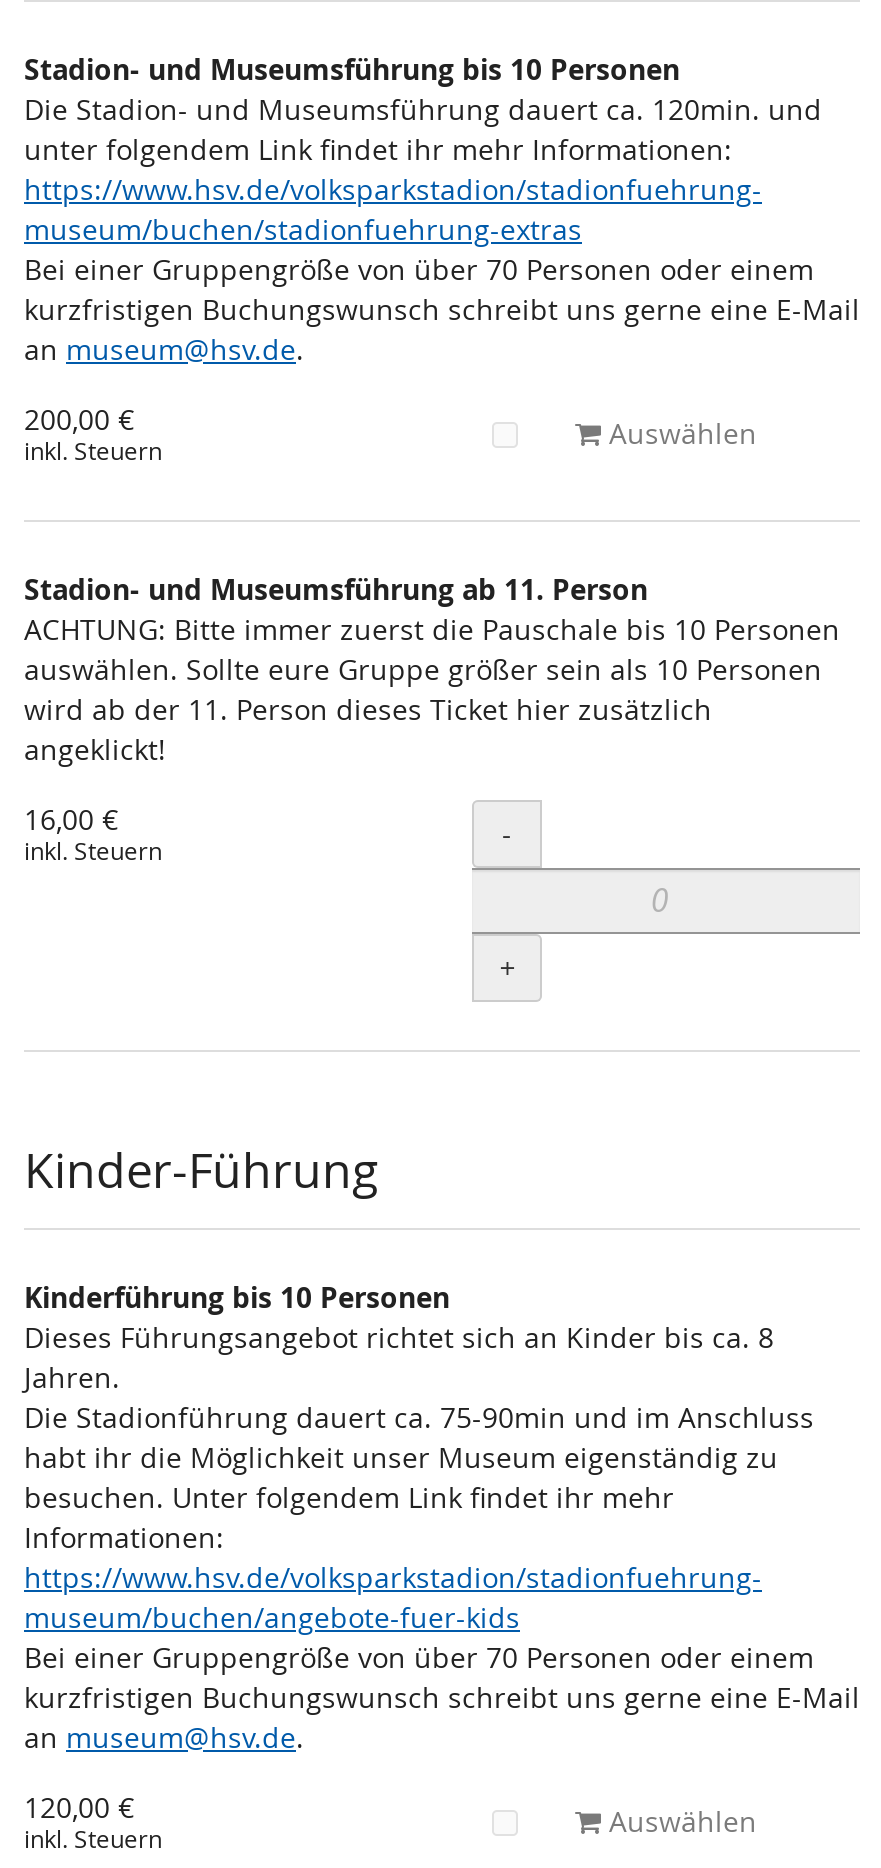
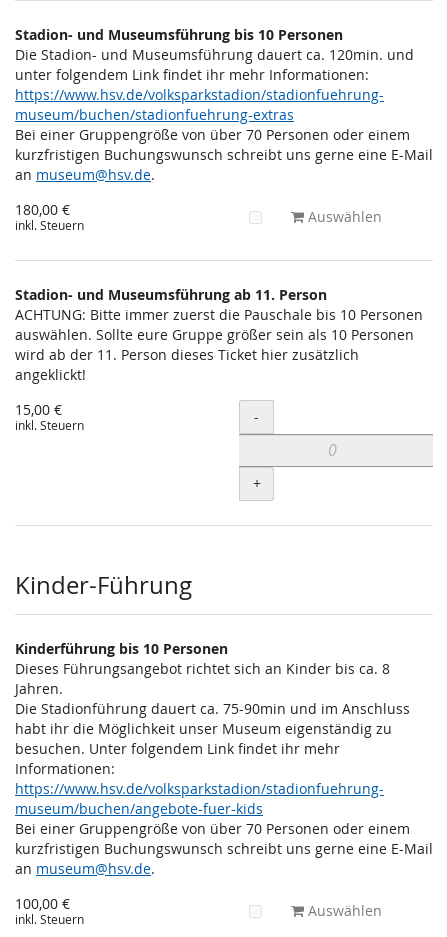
[24,400,134,438] 200,00 € -> [15,200,70,219] 180,00 €
[24,800,118,838] 16,00 € -> [15,400,62,419] 15,00 €
[24,1788,134,1826] 120,00 € -> [15,894,70,913] 100,00 €

